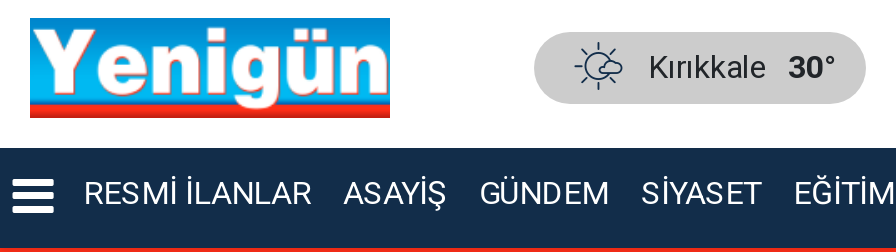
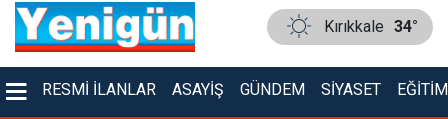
[648,48,836,86] Kırıkkale 30° -> [324,17,418,36] Kırıkkale 34°

